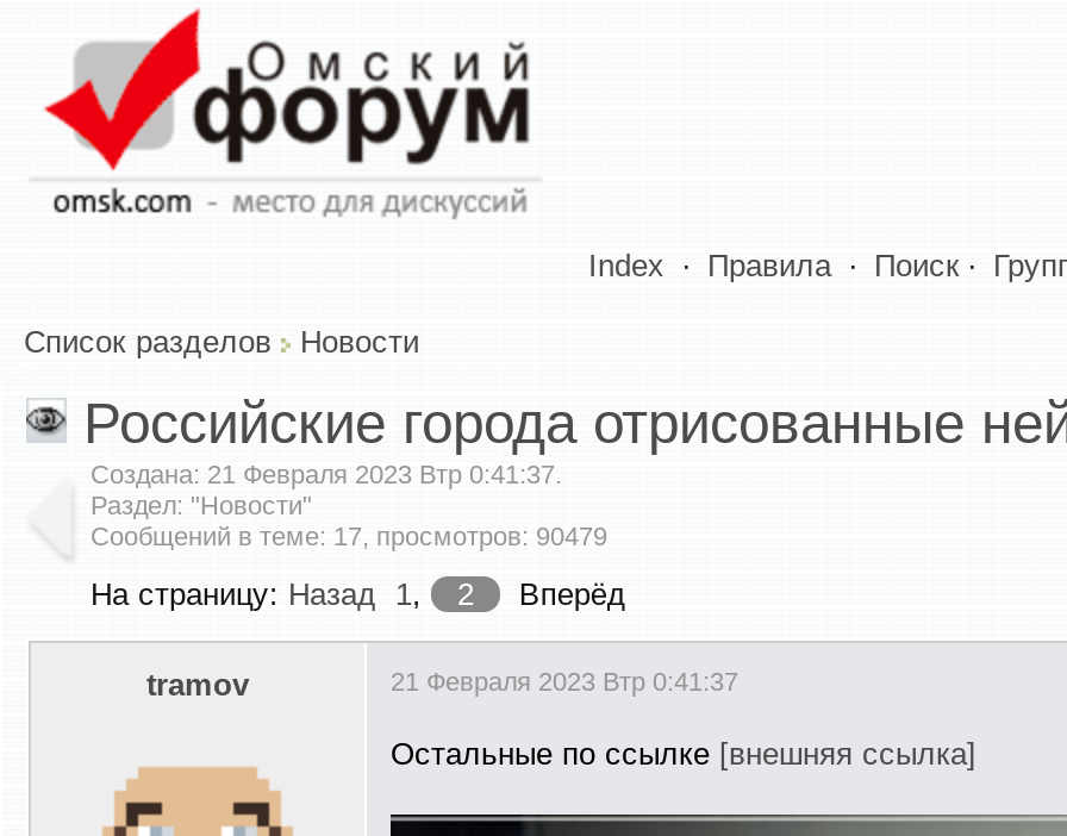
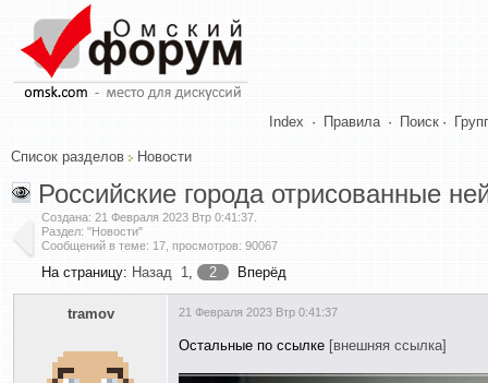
[91,522,607,550] Сообщений в теме: 17, просмотров: 90479 -> [41,239,278,252] Сообщений в теме: 17, просмотров: 90067

